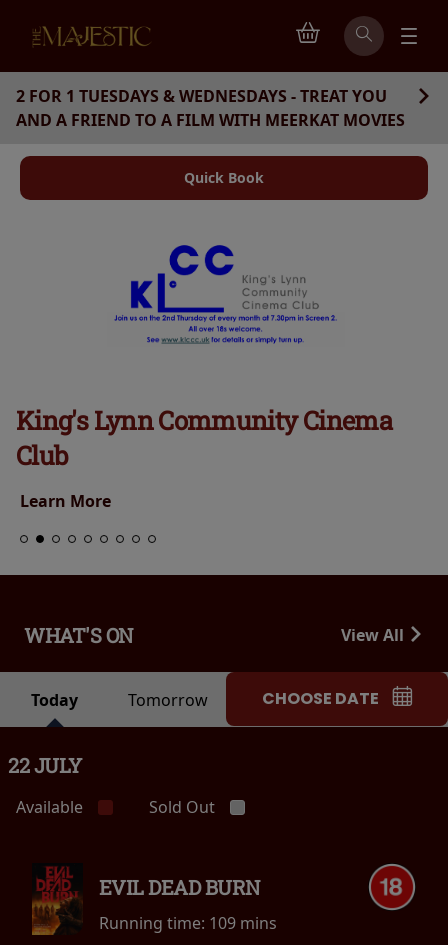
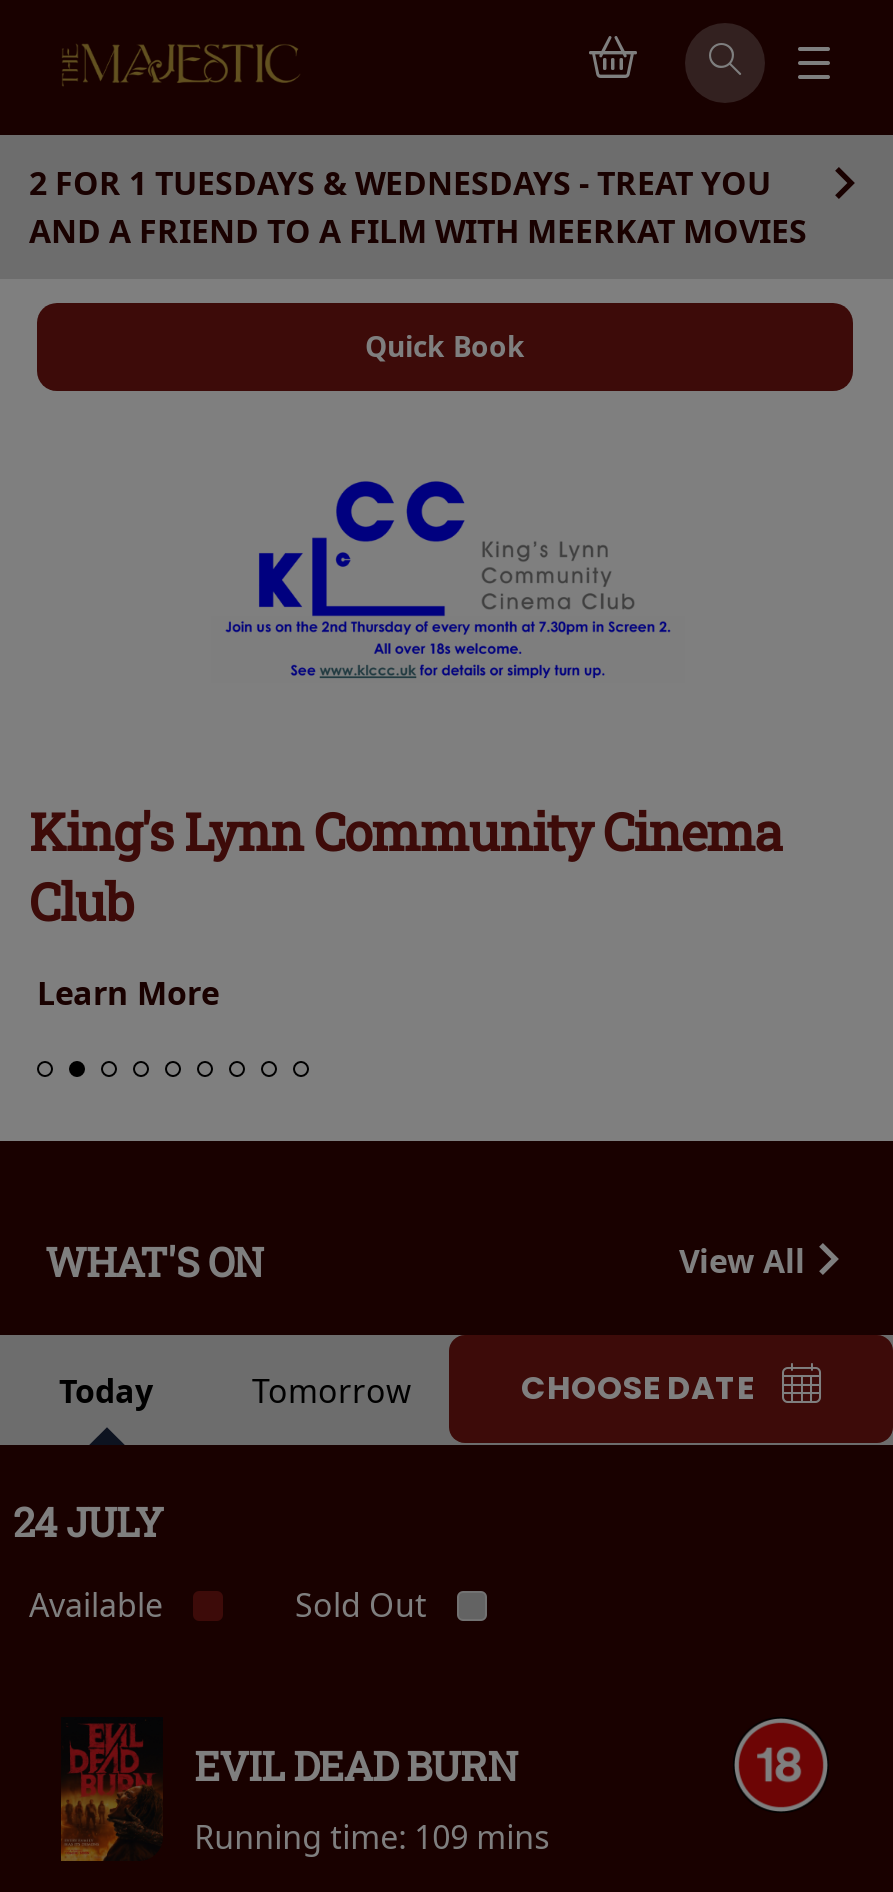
[8,752,81,778] 22 JULY -> [13,1495,162,1547] 24 JULY

